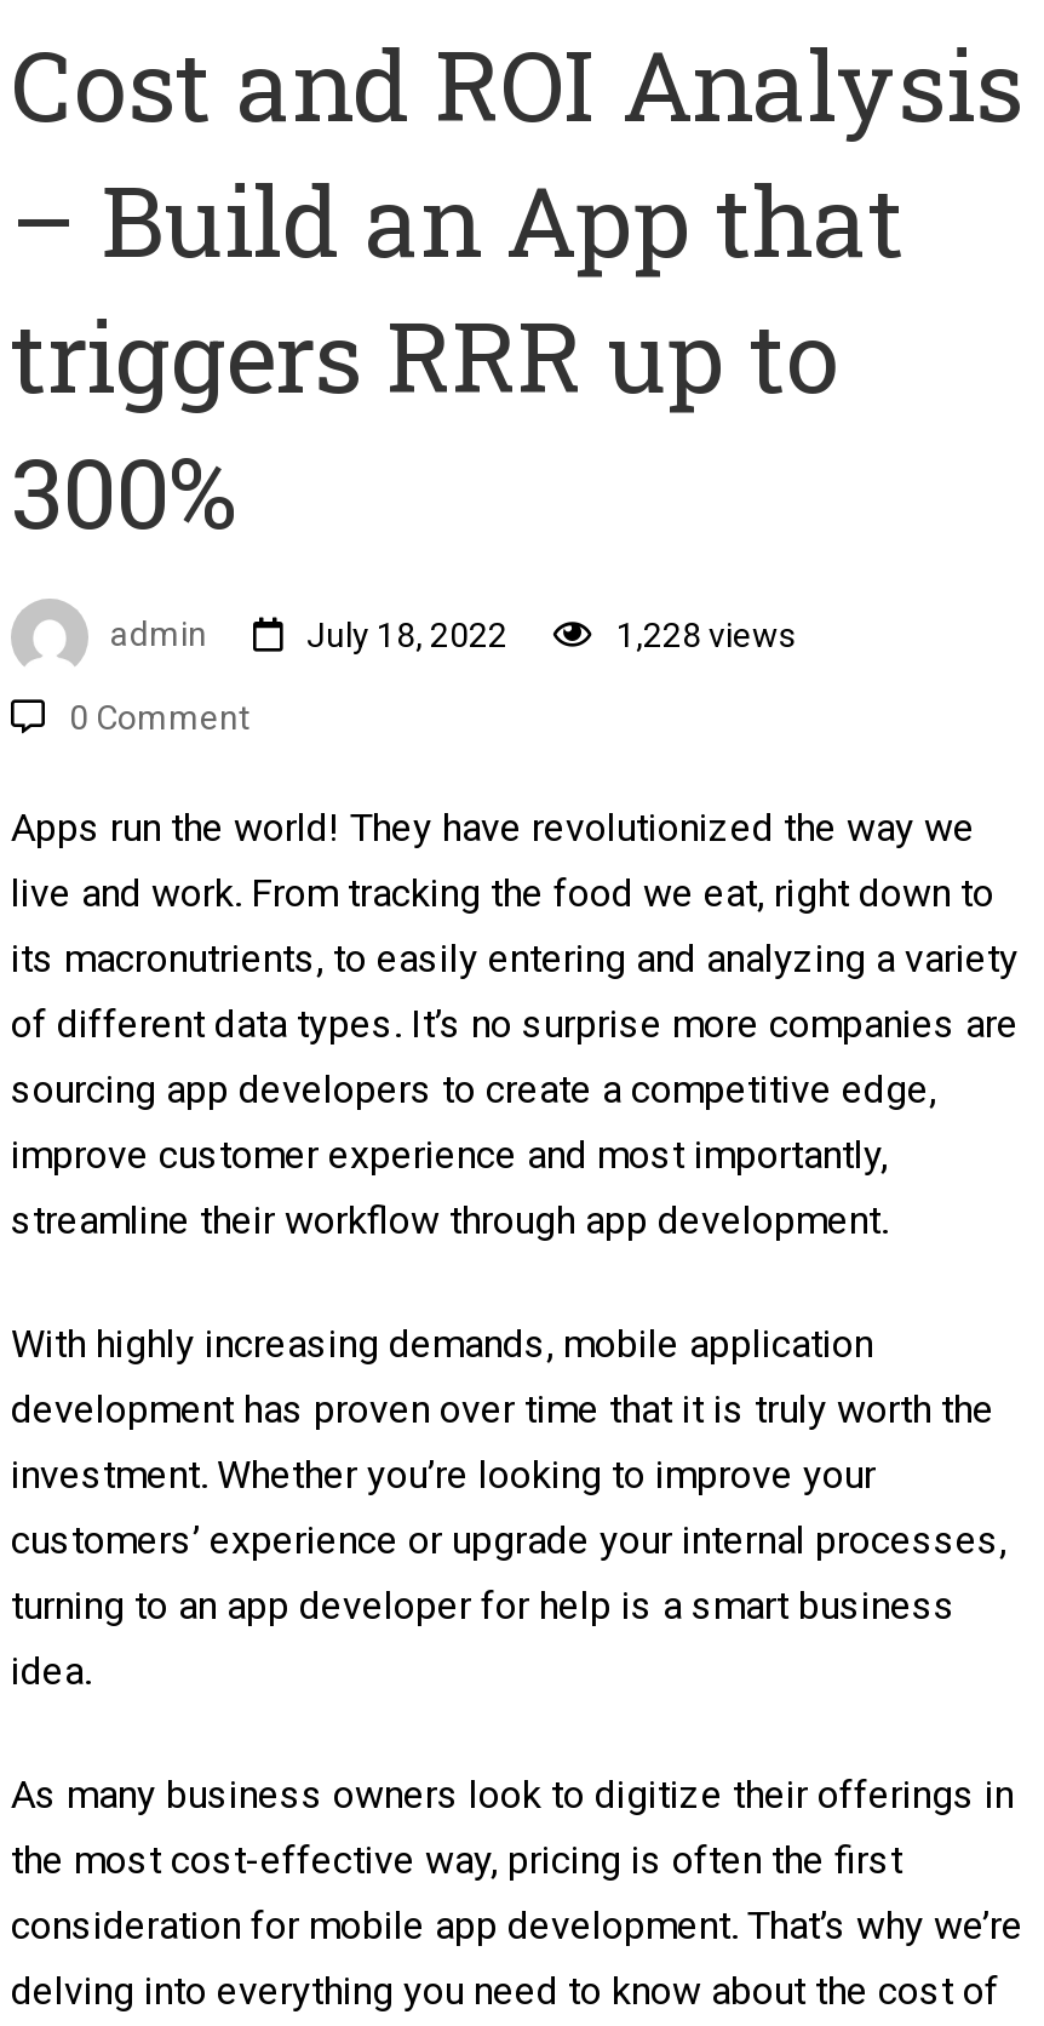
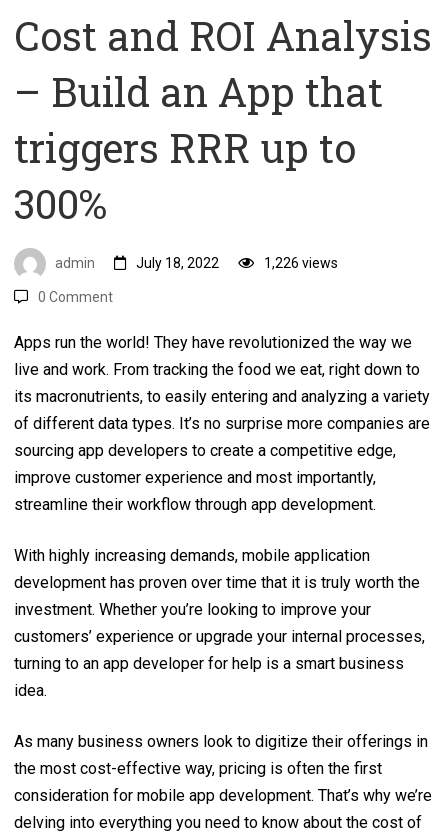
[609,615,796,654] 1,228 views -> [261,255,338,271] 1,226 views

